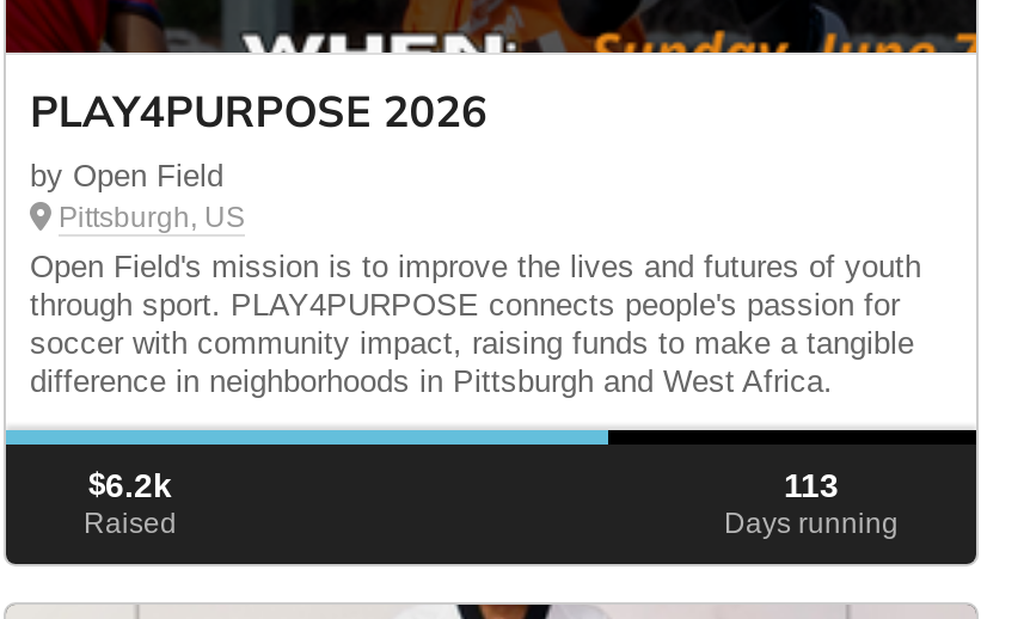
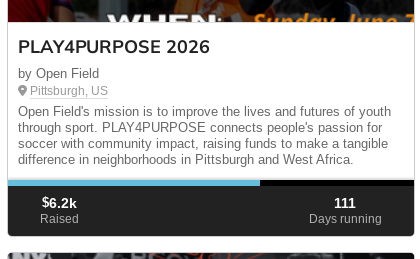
[784,466,839,504] 113 -> [334,195,356,211] 111

